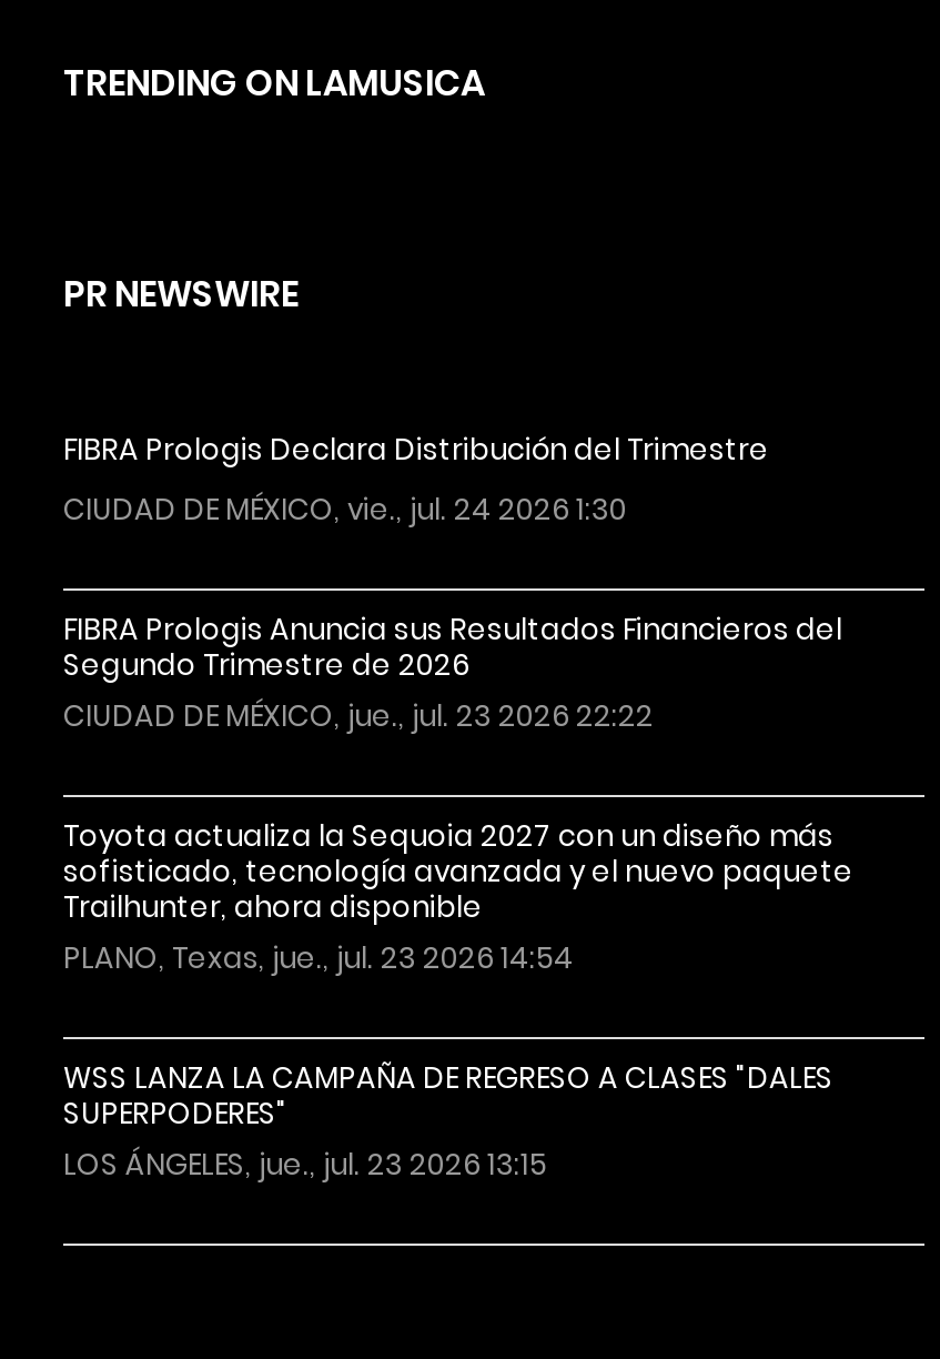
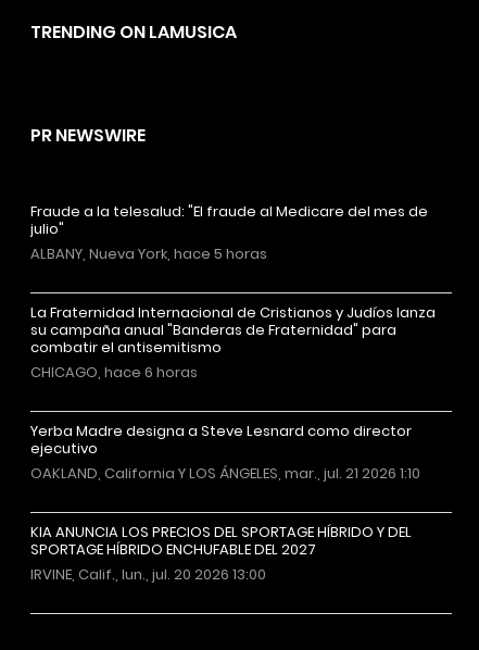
[63,429,769,531] FIBRA Prologis Declara Distribución del Trimestre | CIUDAD DE MÉXICO, vie., jul. 24 2026 1:30 -> [30,201,428,264] Fraude a la telesalud: "El fraude al Medicare del mes de | julio" | ALBANY, Nueva York, hace 5 horas
[63,608,842,737] FIBRA Prologis Anuncia sus Resultados Financieros del | Segundo Trimestre de 2026 | CIUDAD DE MÉXICO, jue., jul. 23 2026 22:22 -> [30,302,436,383] La Fraternidad Internacional de Cristianos y Judíos lanza | su campaña anual "Banderas de Fraternidad" para | combatir el antisemitismo | CHICAGO, hace 6 horas
[63,815,853,979] Toyota actualiza la Sequoia 2027 con un diseño más | sofisticado, tecnología avanzada y el nuevo paquete | Trailhunter, ahora disponible | PLANO, Texas, jue., jul. 23 2026 14:54 -> [30,421,420,484] Yerba Madre designa a Steve Lesnard como director | ejecutivo | OAKLAND, California Y LOS ÁNGELES, mar., jul. 21 2026 1:10
[63,1057,833,1186] WSS LANZA LA CAMPAÑA DE REGRESO A CLASES "DALES | SUPERPODERES" | LOS ÁNGELES, jue., jul. 23 2026 13:15 -> [30,522,412,585] KIA ANUNCIA LOS PRECIOS DEL SPORTAGE HÍBRIDO Y DEL | SPORTAGE HÍBRIDO ENCHUFABLE DEL 2027 | IRVINE, Calif., lun., jul. 20 2026 13:00

